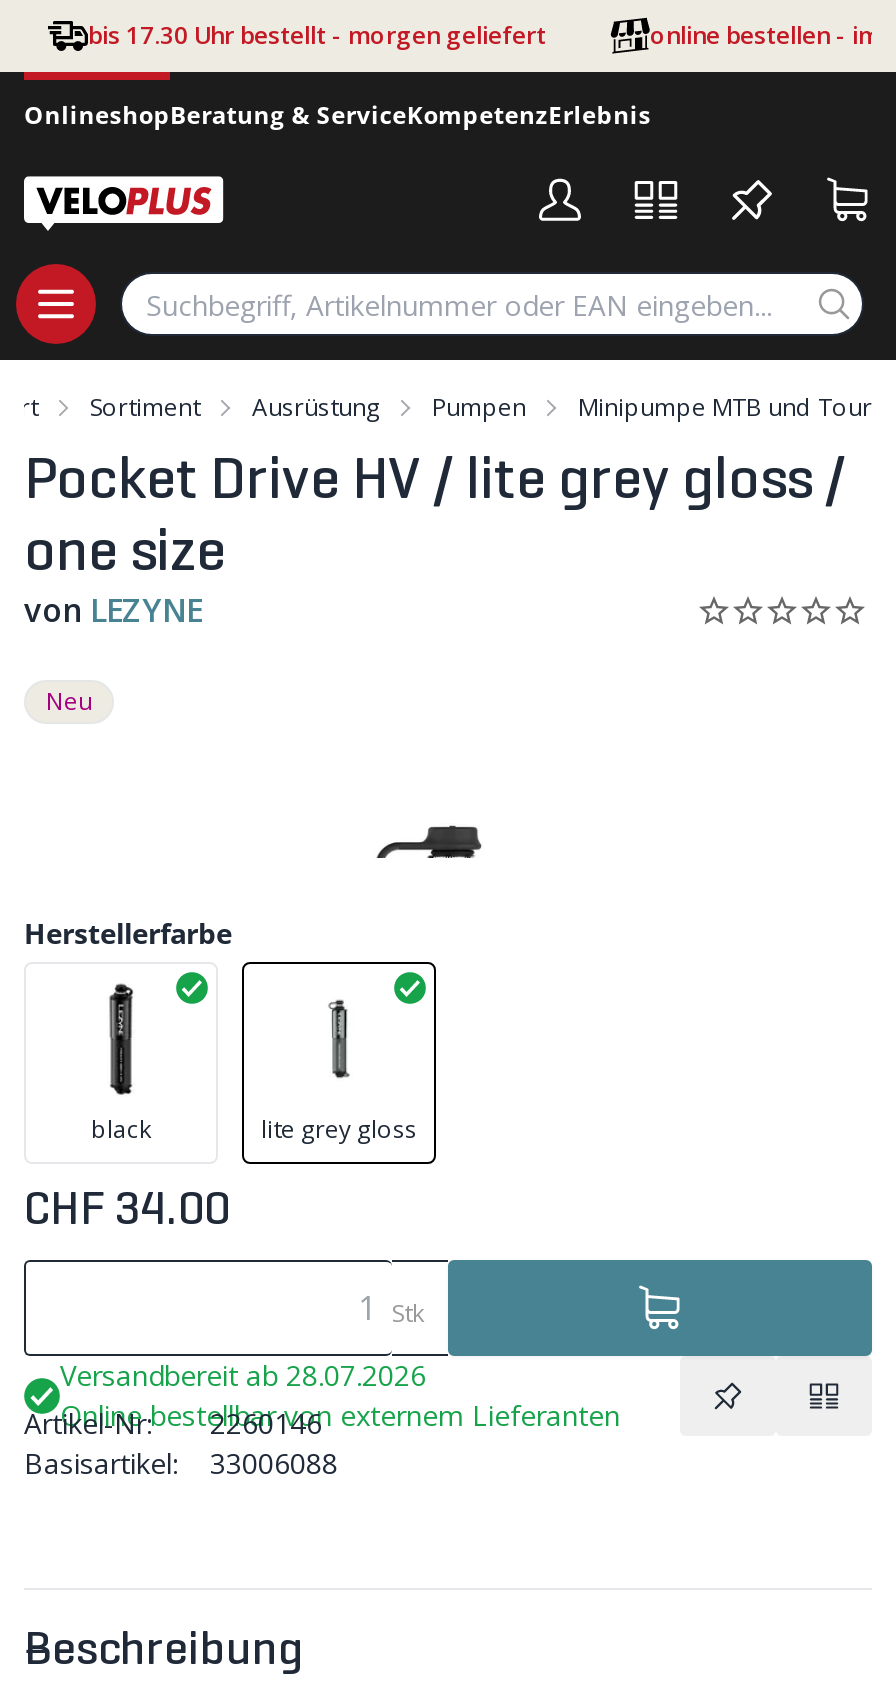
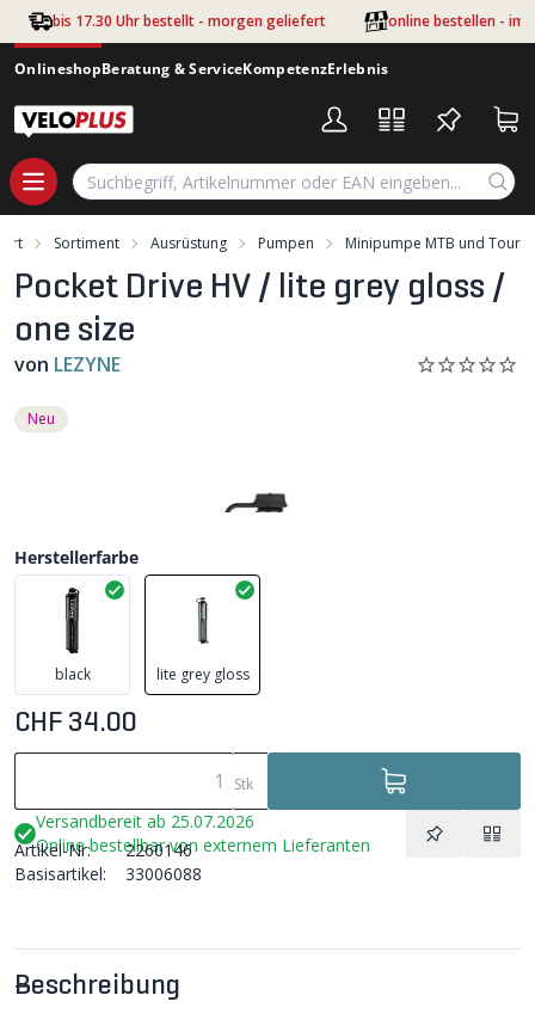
[60,1355,426,1393] Versandbereit ab 28.07.2026 -> [36,809,254,832] Versandbereit ab 25.07.2026

